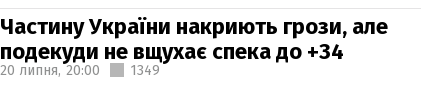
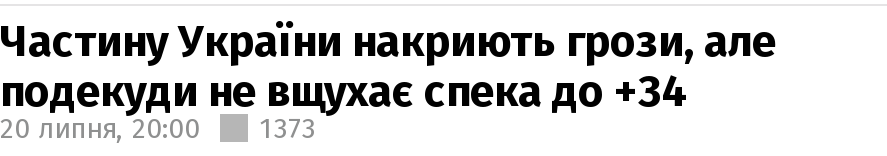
[0,61,160,78] 20 липня, 20:00 1349 -> [0,111,316,145] 20 липня, 20:00 1373

